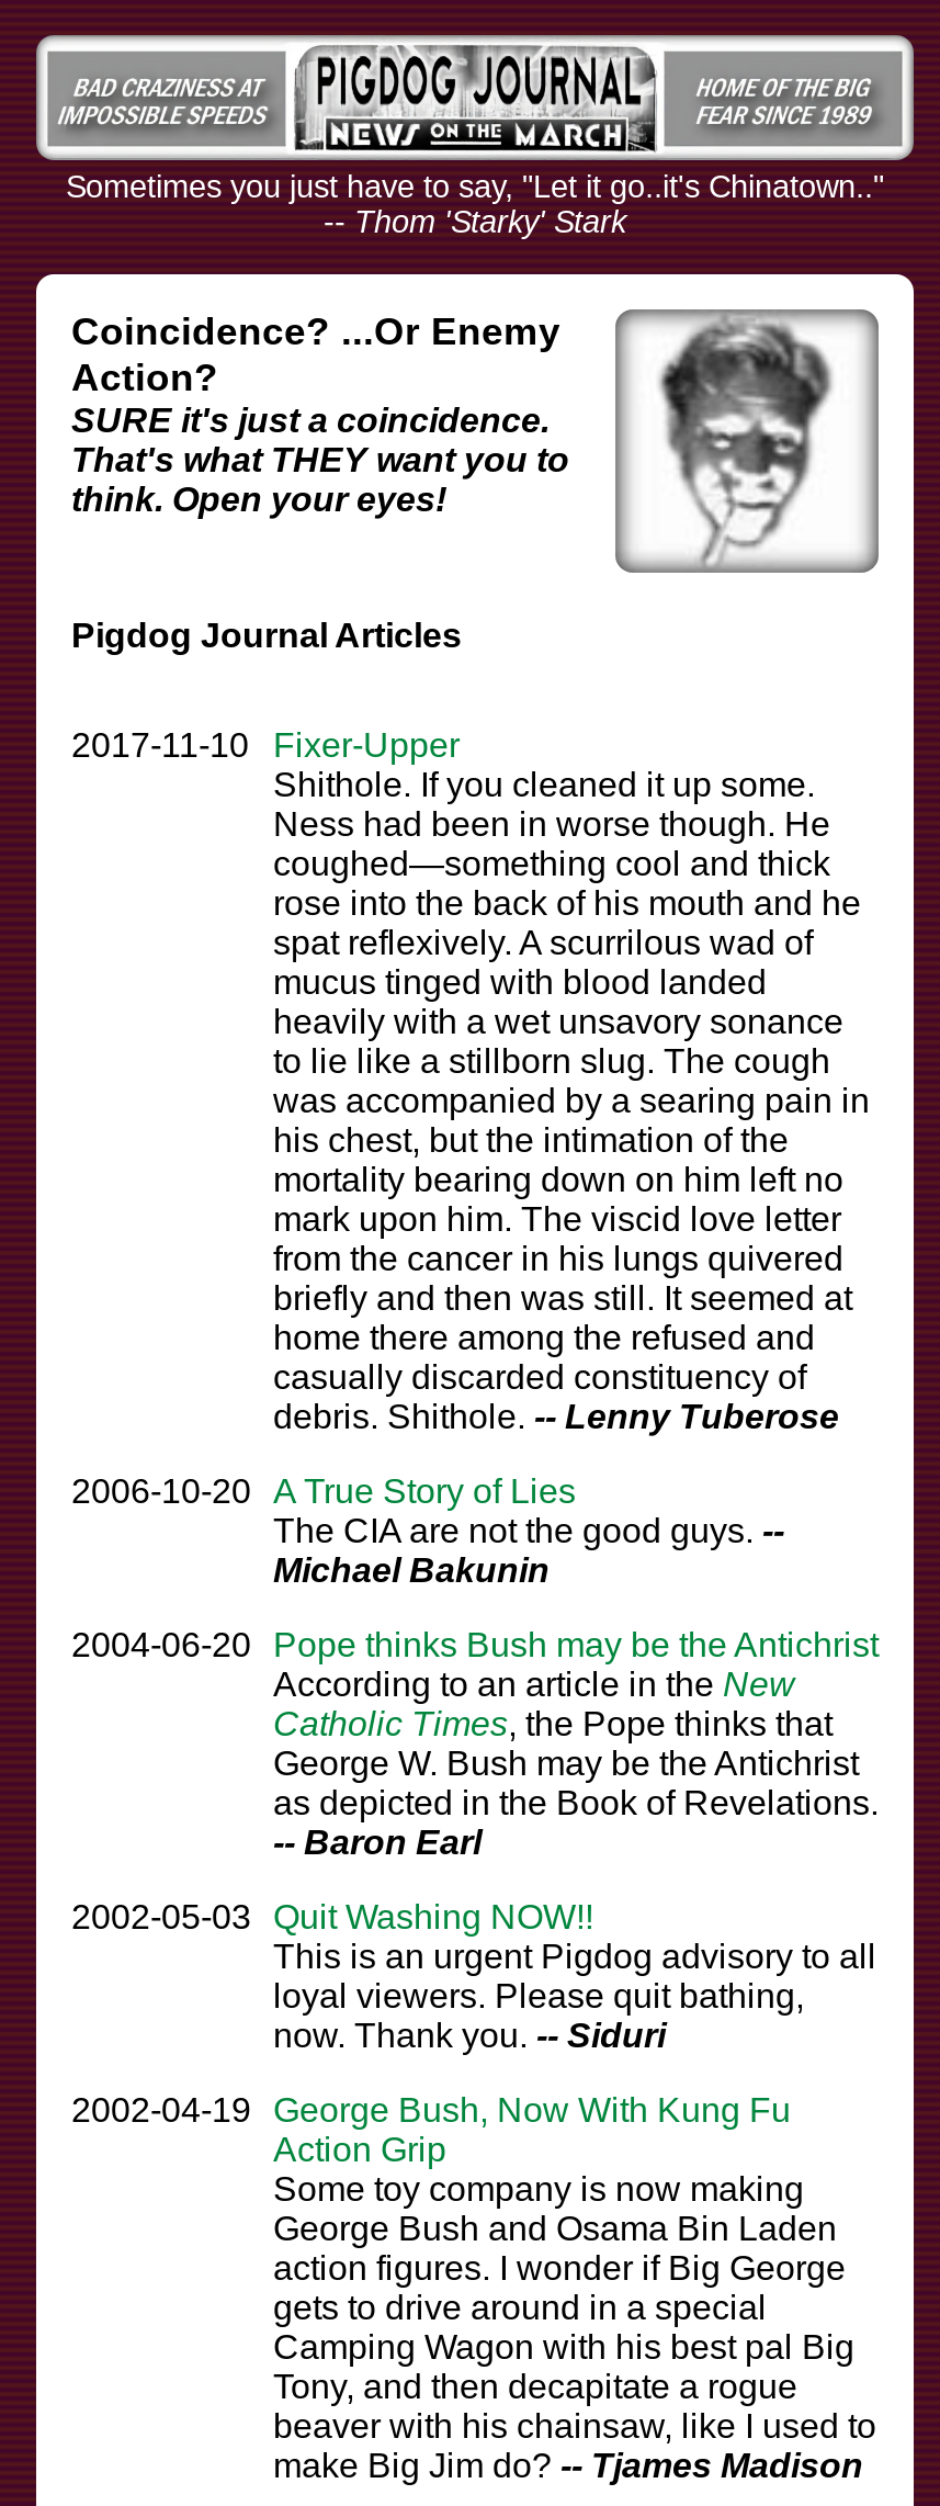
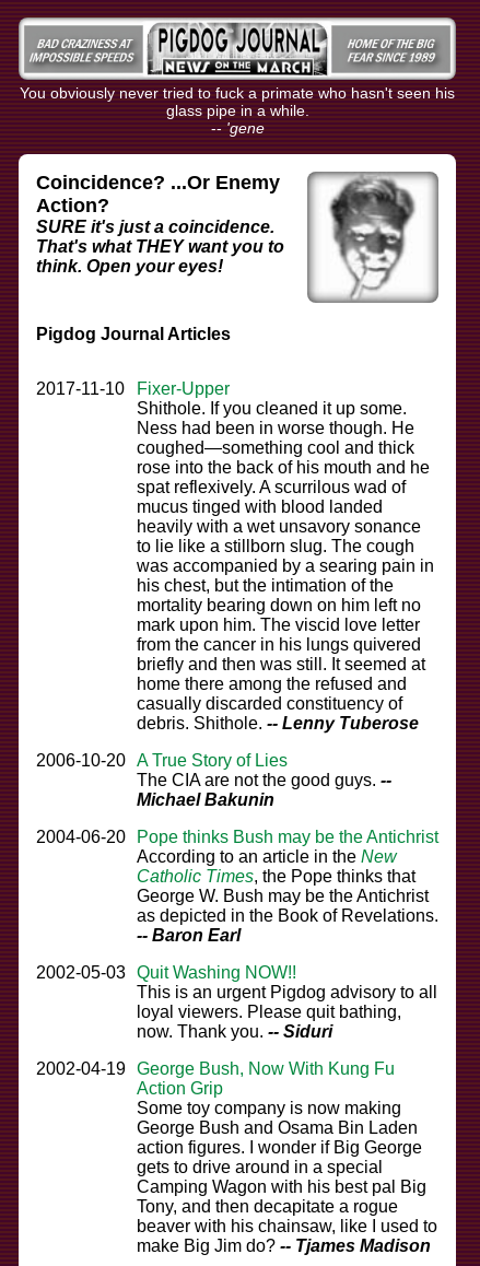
[66,170,884,240] Sometimes you just have to say, "Let it go..it's Chinatown.." | -- Thom 'Starky' Stark -> [20,85,455,137] You obviously never tried to fuck a primate who hasn't seen his | glass pipe in a while. | -- 'gene

